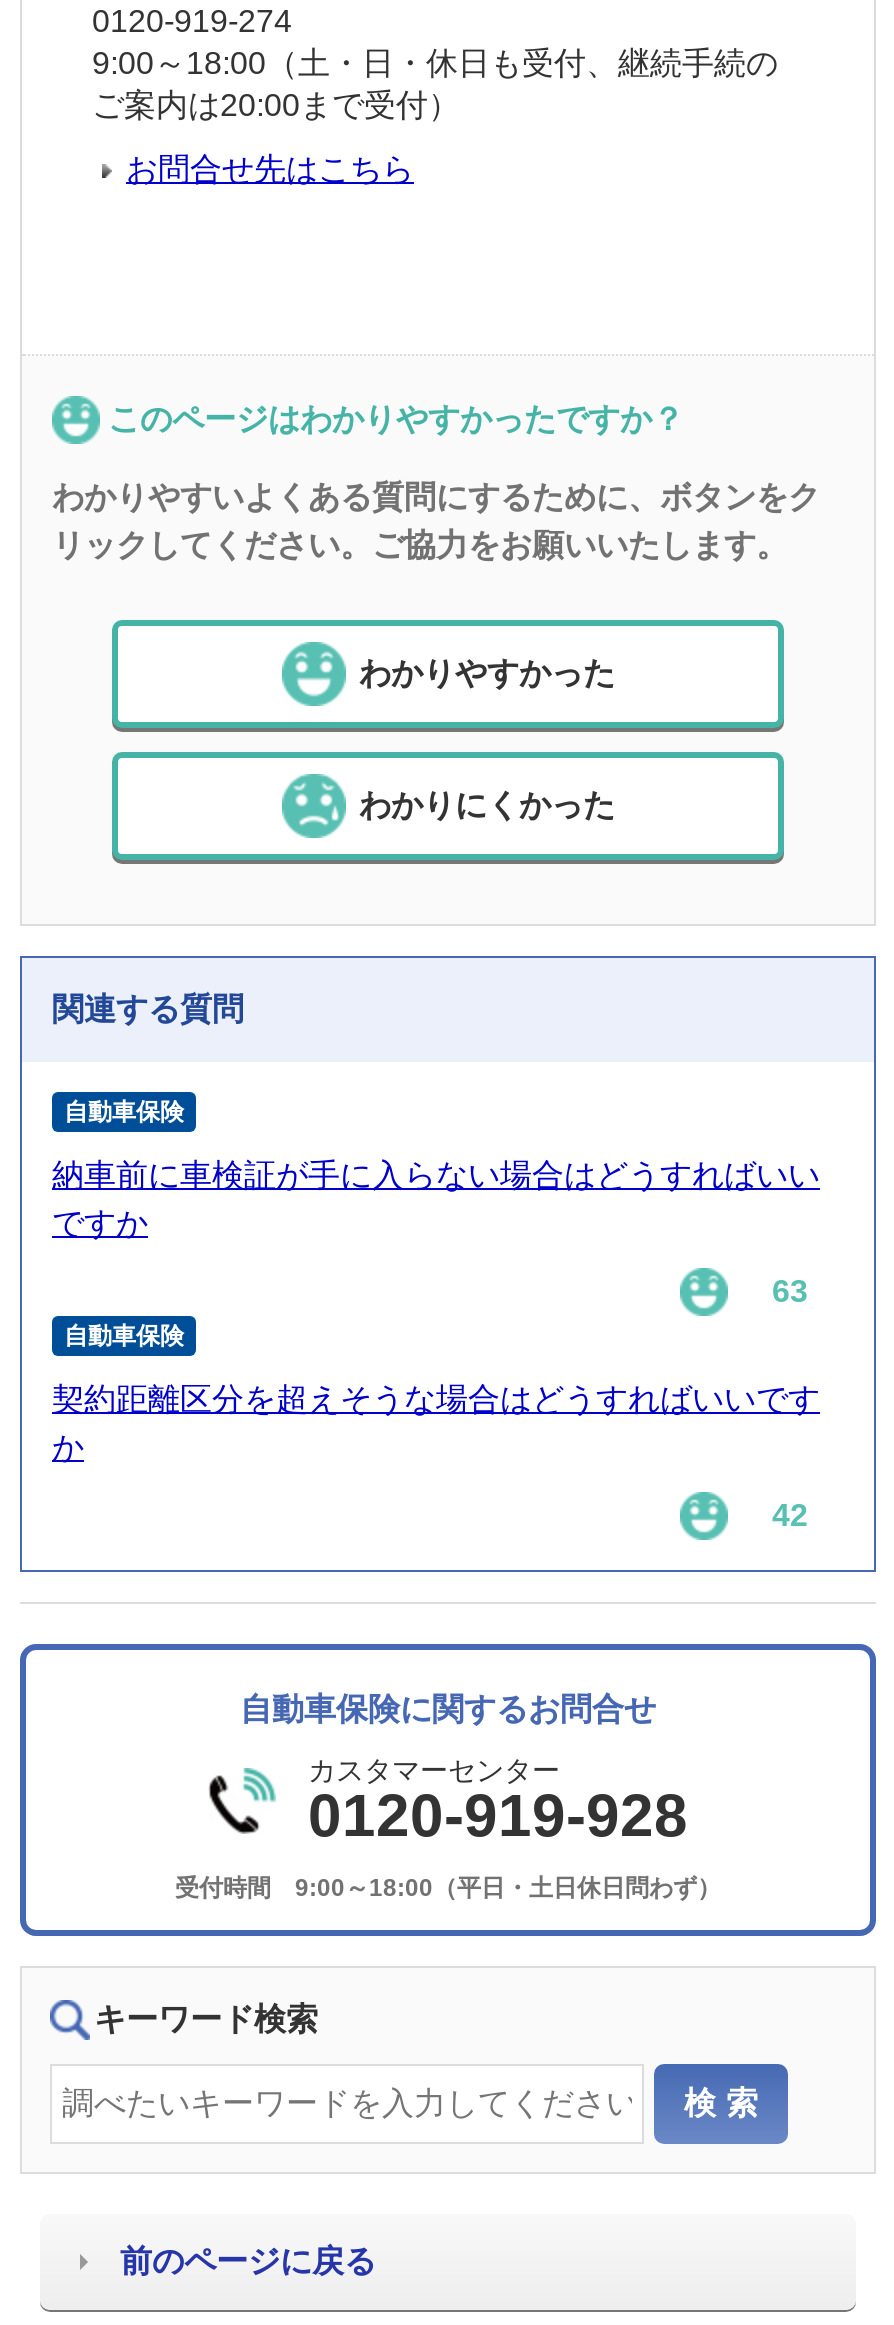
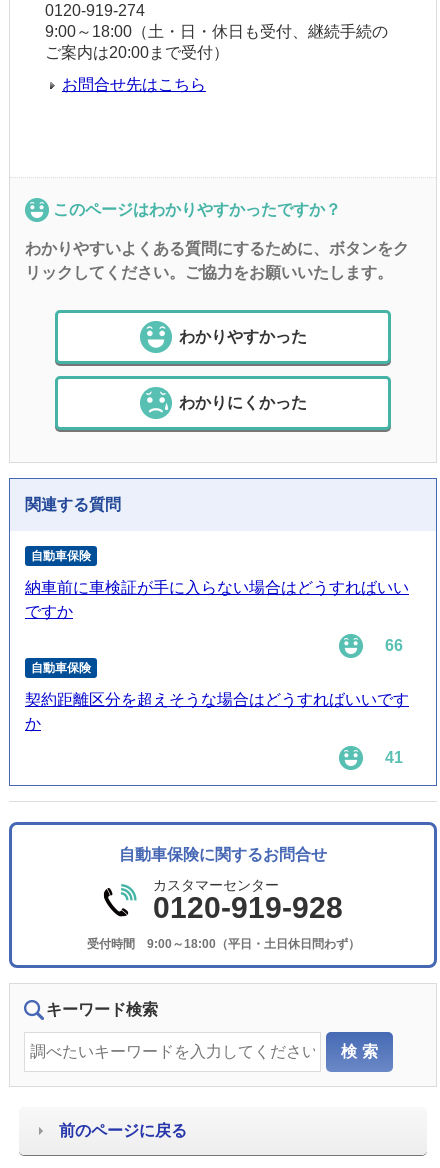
[772,1275,808,1309] 63 -> [385,637,403,654] 66
[772,1499,808,1533] 42 -> [385,749,403,766] 41

